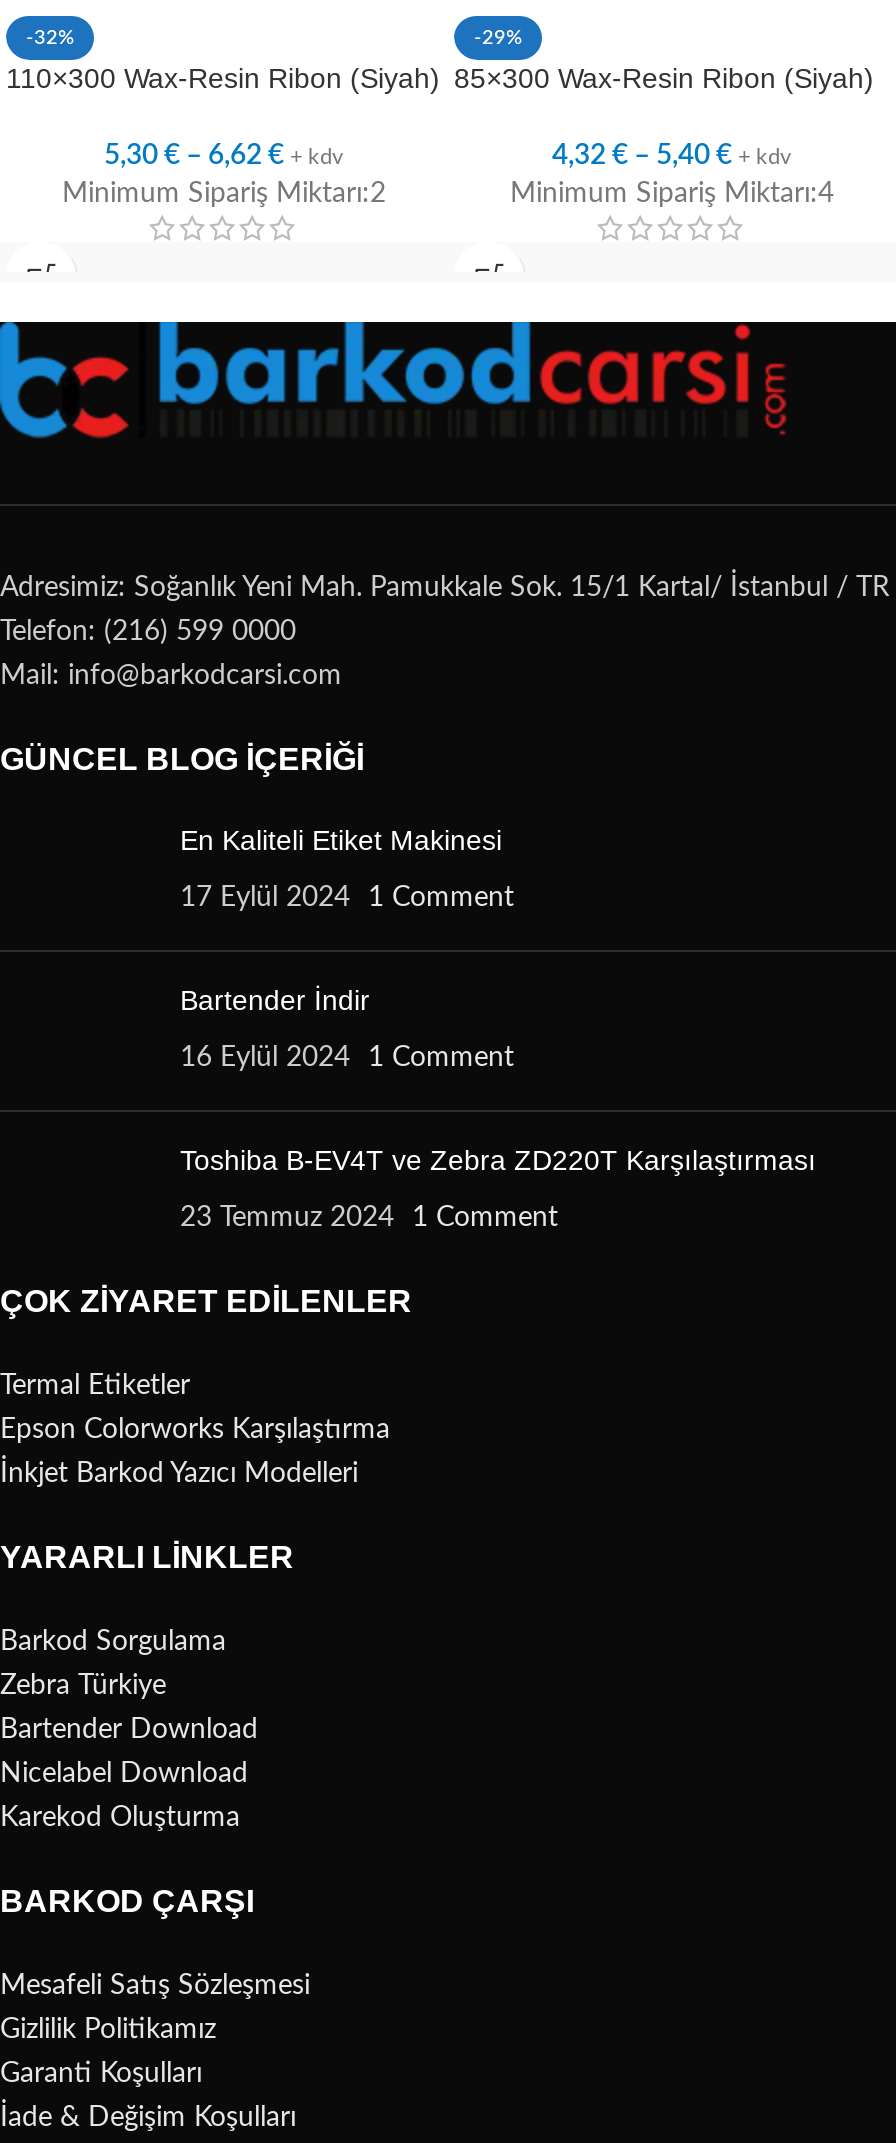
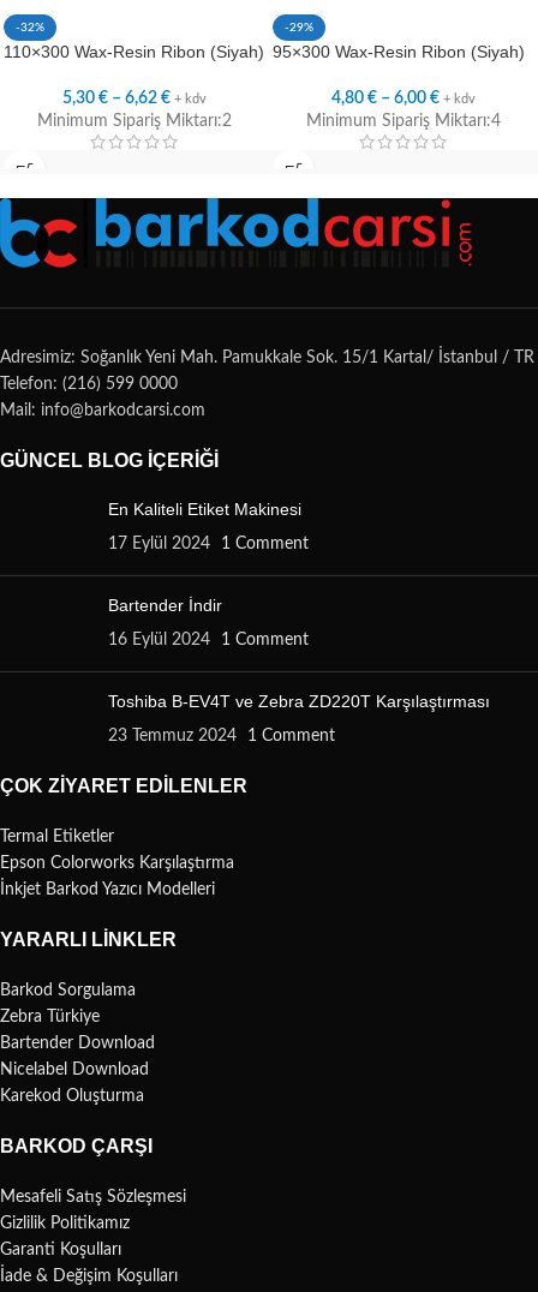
[454,62,874,94] 85×300 Wax-Resin Ribon (Siyah) -> [273,42,525,61] 95×300 Wax-Resin Ribon (Siyah)
[552,142,792,170] 4,32 € – 5,40 € + kdv -> [331,90,476,107] 4,80 € – 6,00 € + kdv

